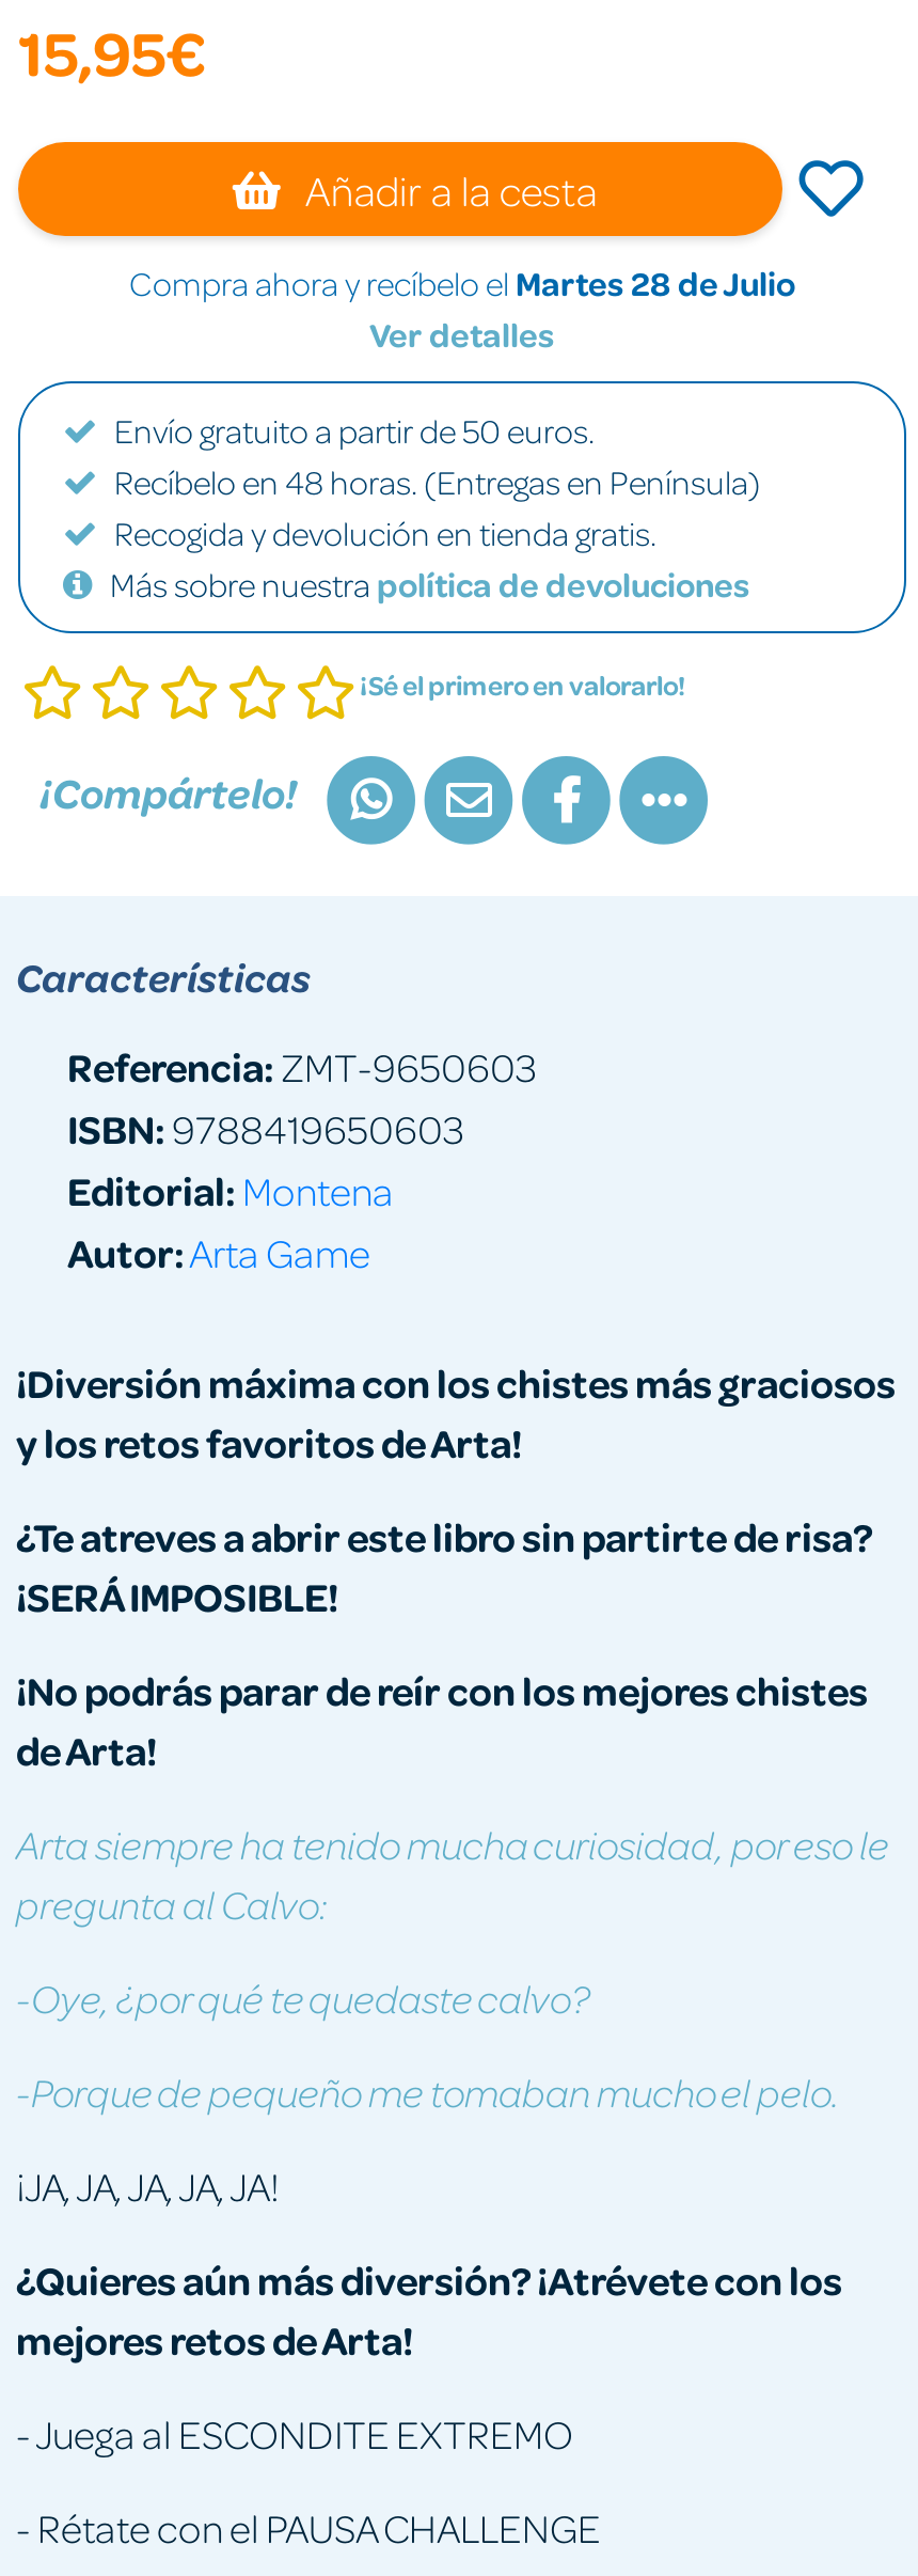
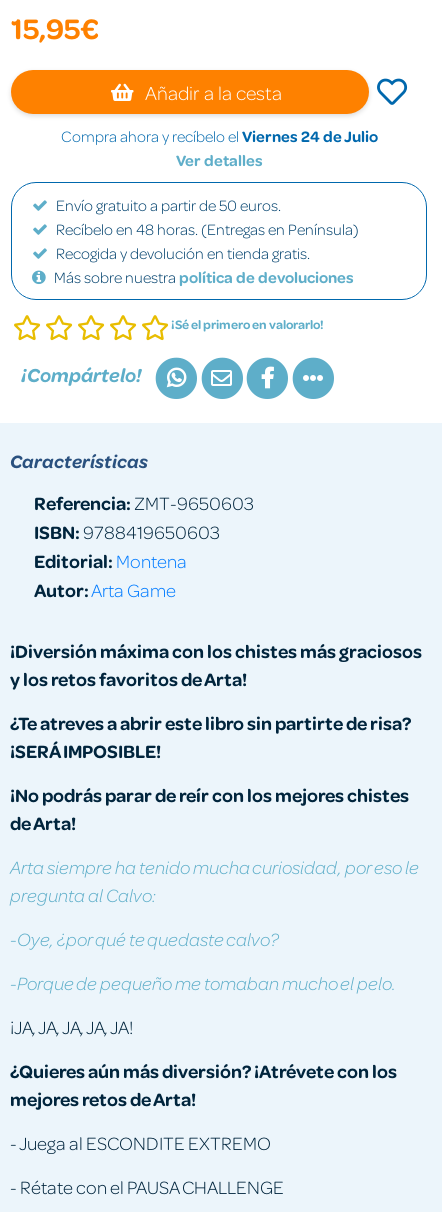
[129,262,795,304] Compra ahora y recíbelo el Martes 28 de Julio -> [60,126,377,146] Compra ahora y recíbelo el Viernes 24 de Julio

